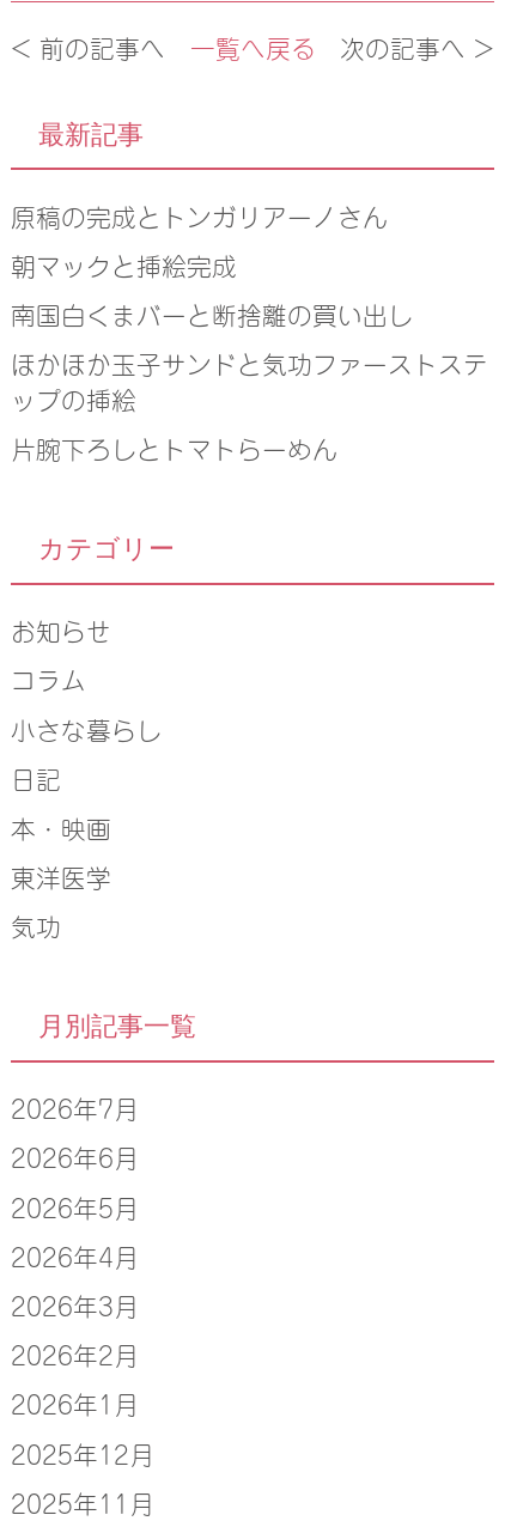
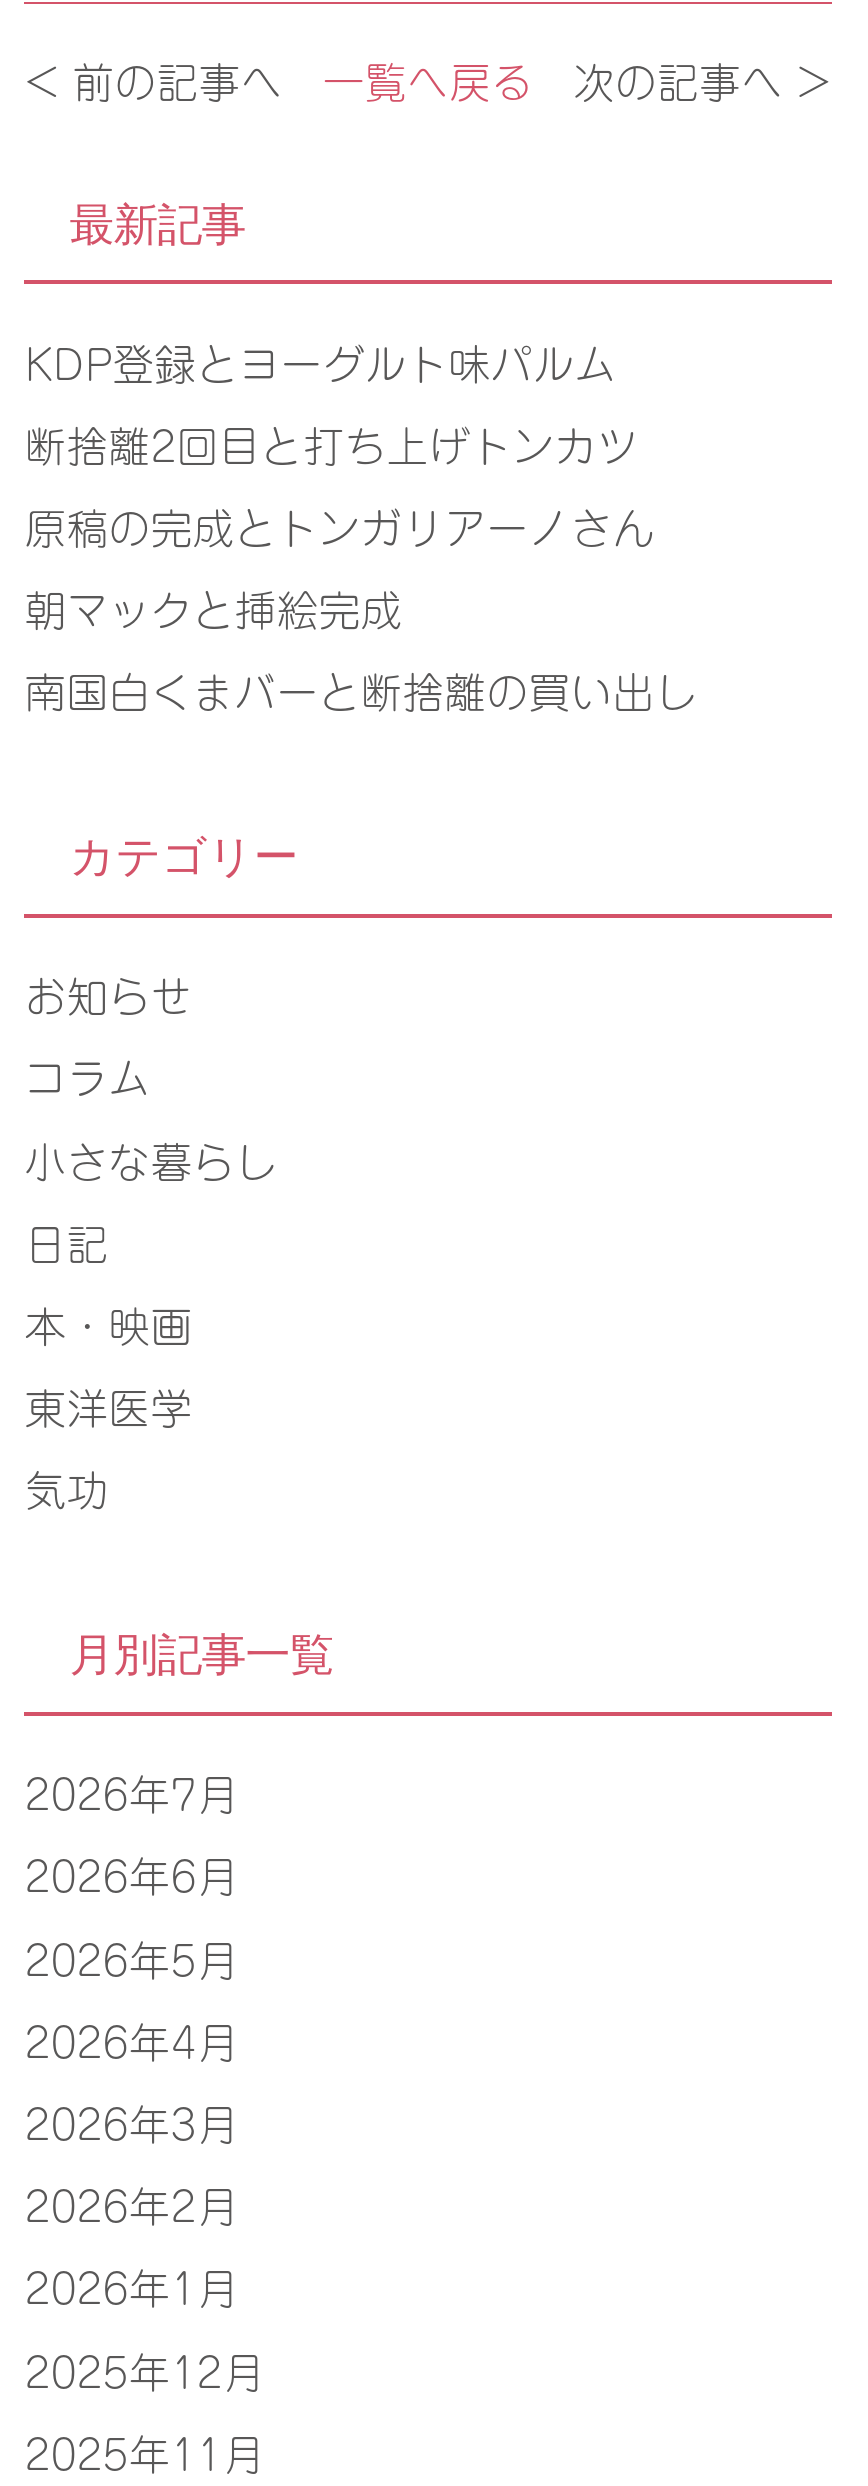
none -> [25,331,639,470] KDP登録とヨーグルト味パルム | 断捨離2回目と打ち上げトンカツ
moved [11,198,413,330] -> [25,496,697,717]: 原稿の完成とトンガリアーノさん | 朝マックと挿絵完成 | 南国白くまバーと断捨離の買い出し
[11,346,489,465] ほかほか玉子サンドと気功ファーストステ | ップの挿絵 | 片腕下ろしとトマトらーめん -> none

